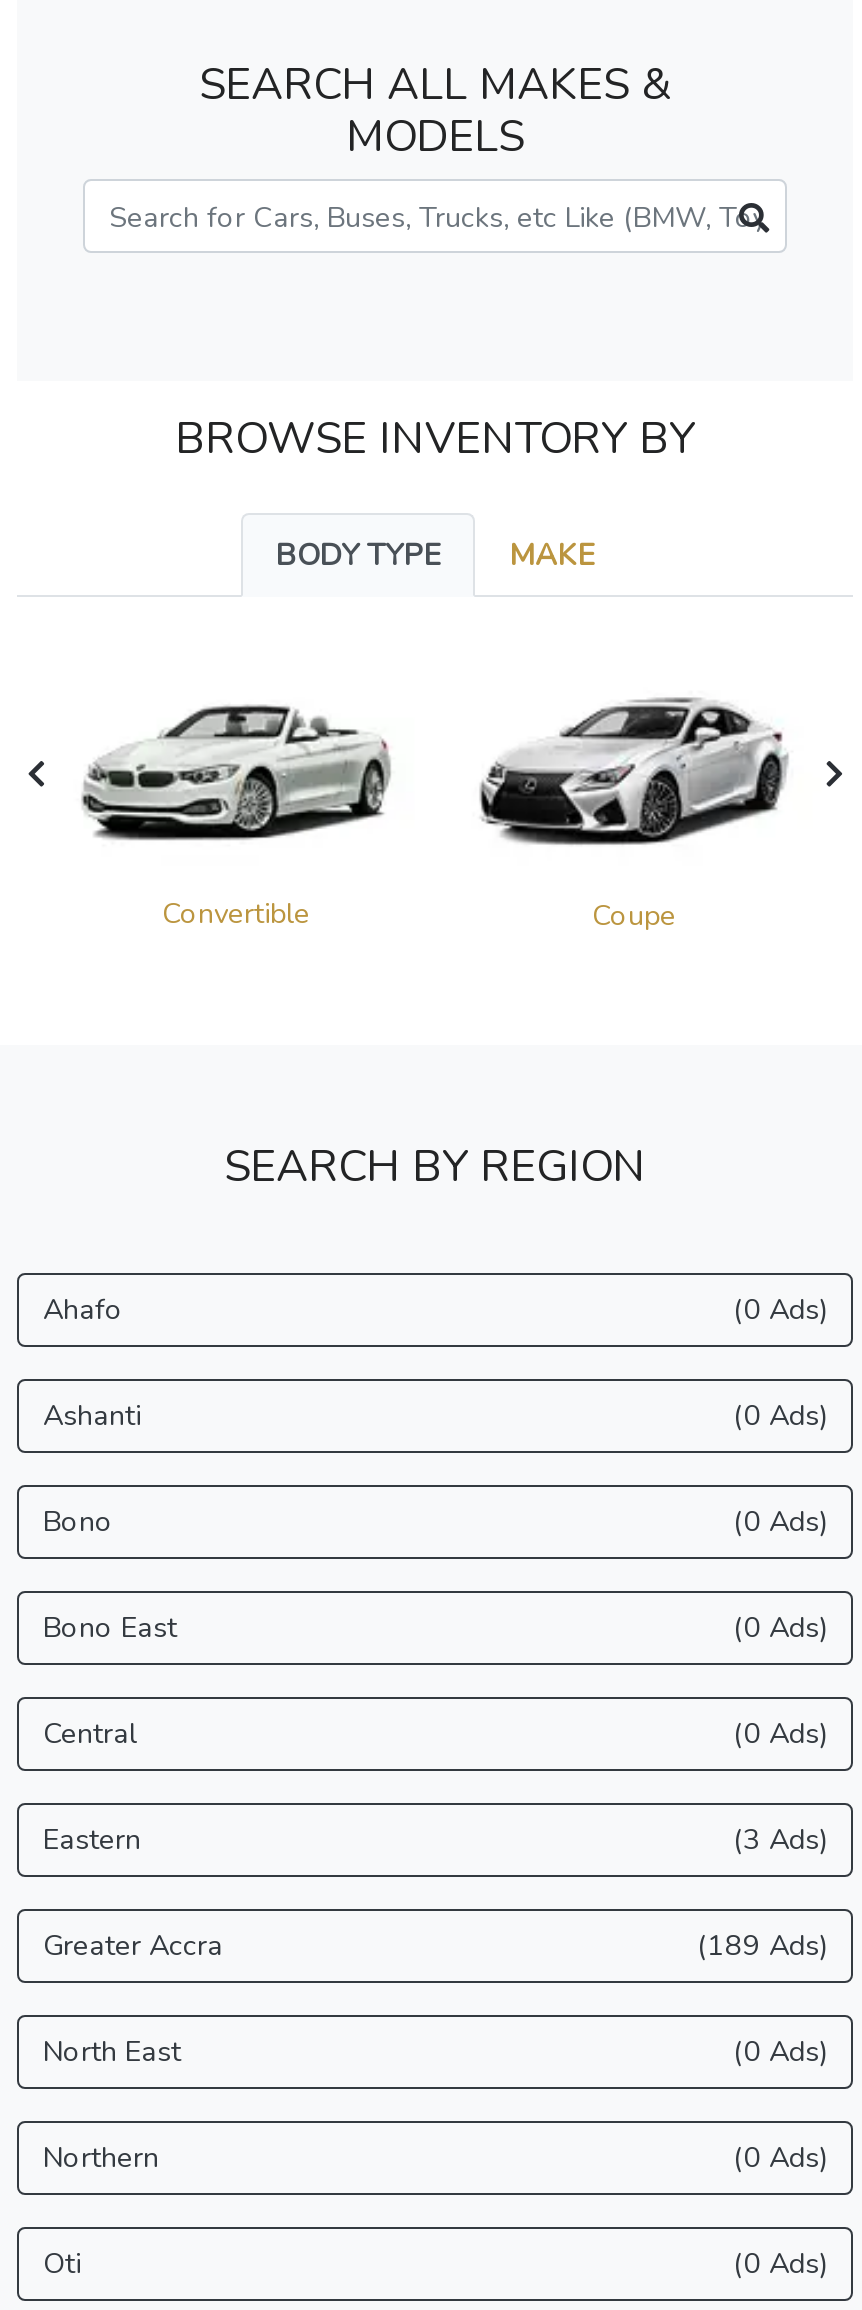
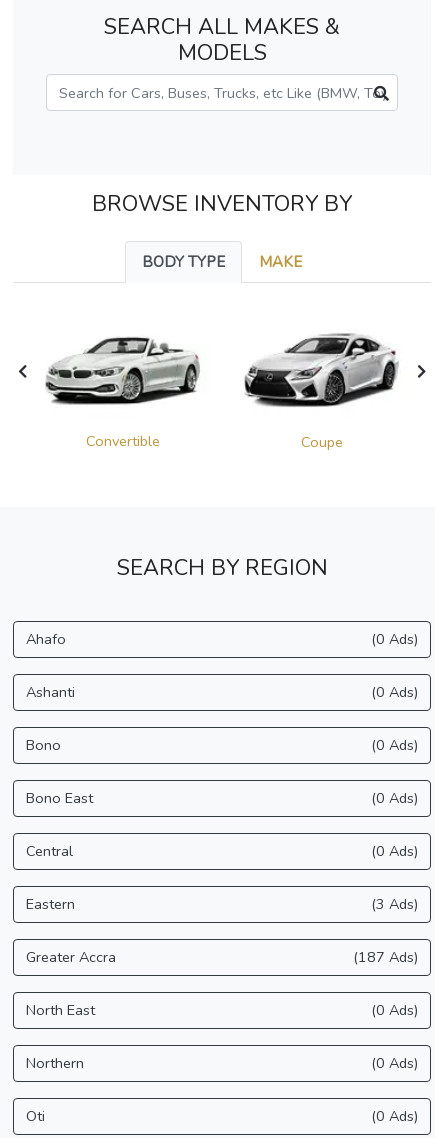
[697,1926,827,1966] (189 Ads) -> [353,947,418,967] (187 Ads)

